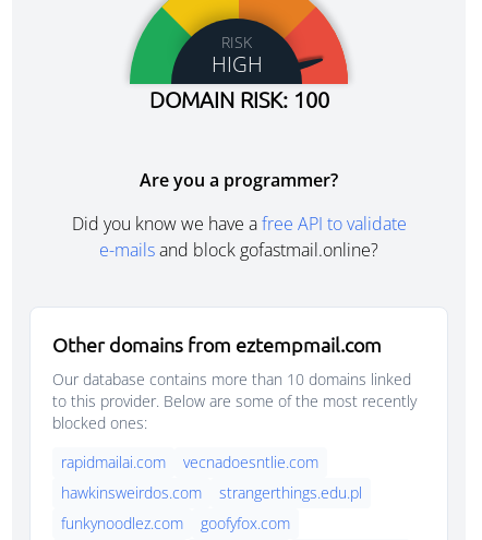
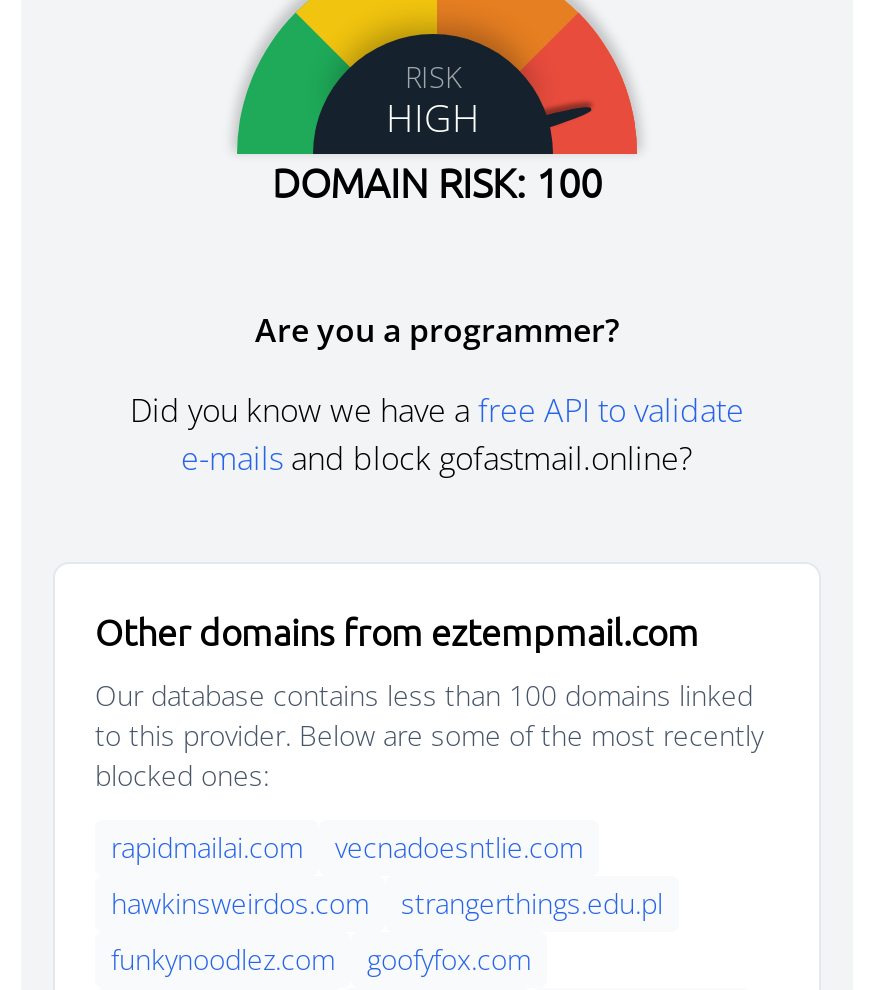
[52,369,411,389] Our database contains more than 10 domains linked -> [95,676,753,714] Our database contains less than 100 domains linked

